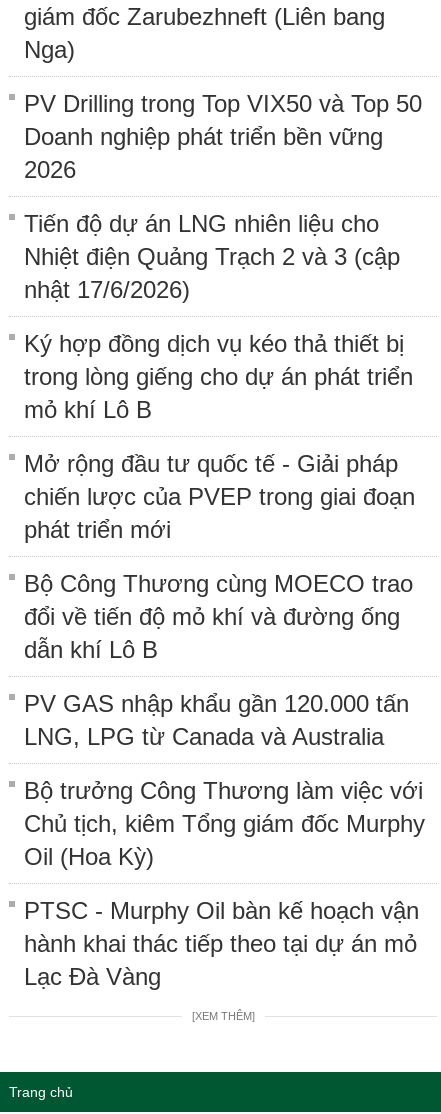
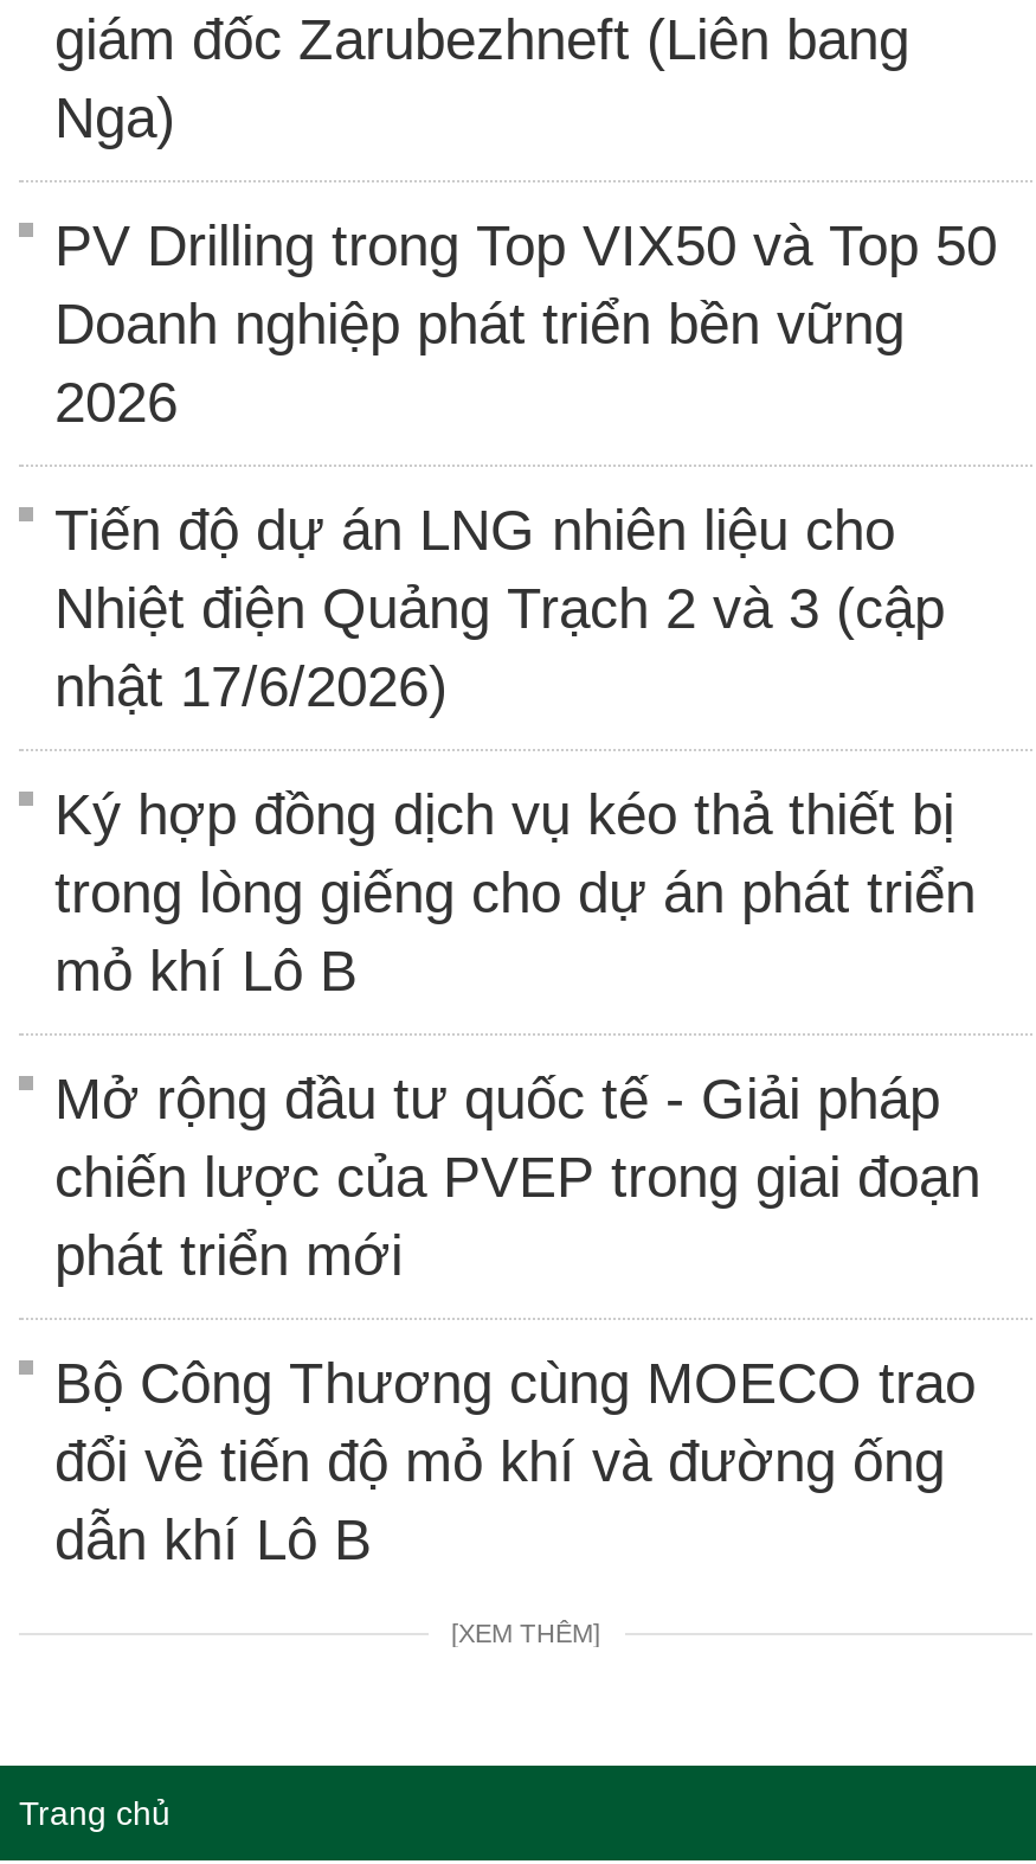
[24,690,425,990] PV GAS nhập khẩu gần 120.000 tấn | LNG, LPG từ Canada và Australia | Bộ trưởng Công Thương làm việc với | Chủ tịch, kiêm Tổng giám đốc Murphy | Oil (Hoa Kỳ) | PTSC - Murphy Oil bàn kế hoạch vận | hành khai thác tiếp theo tại dự án mỏ | Lạc Đà Vàng -> none

